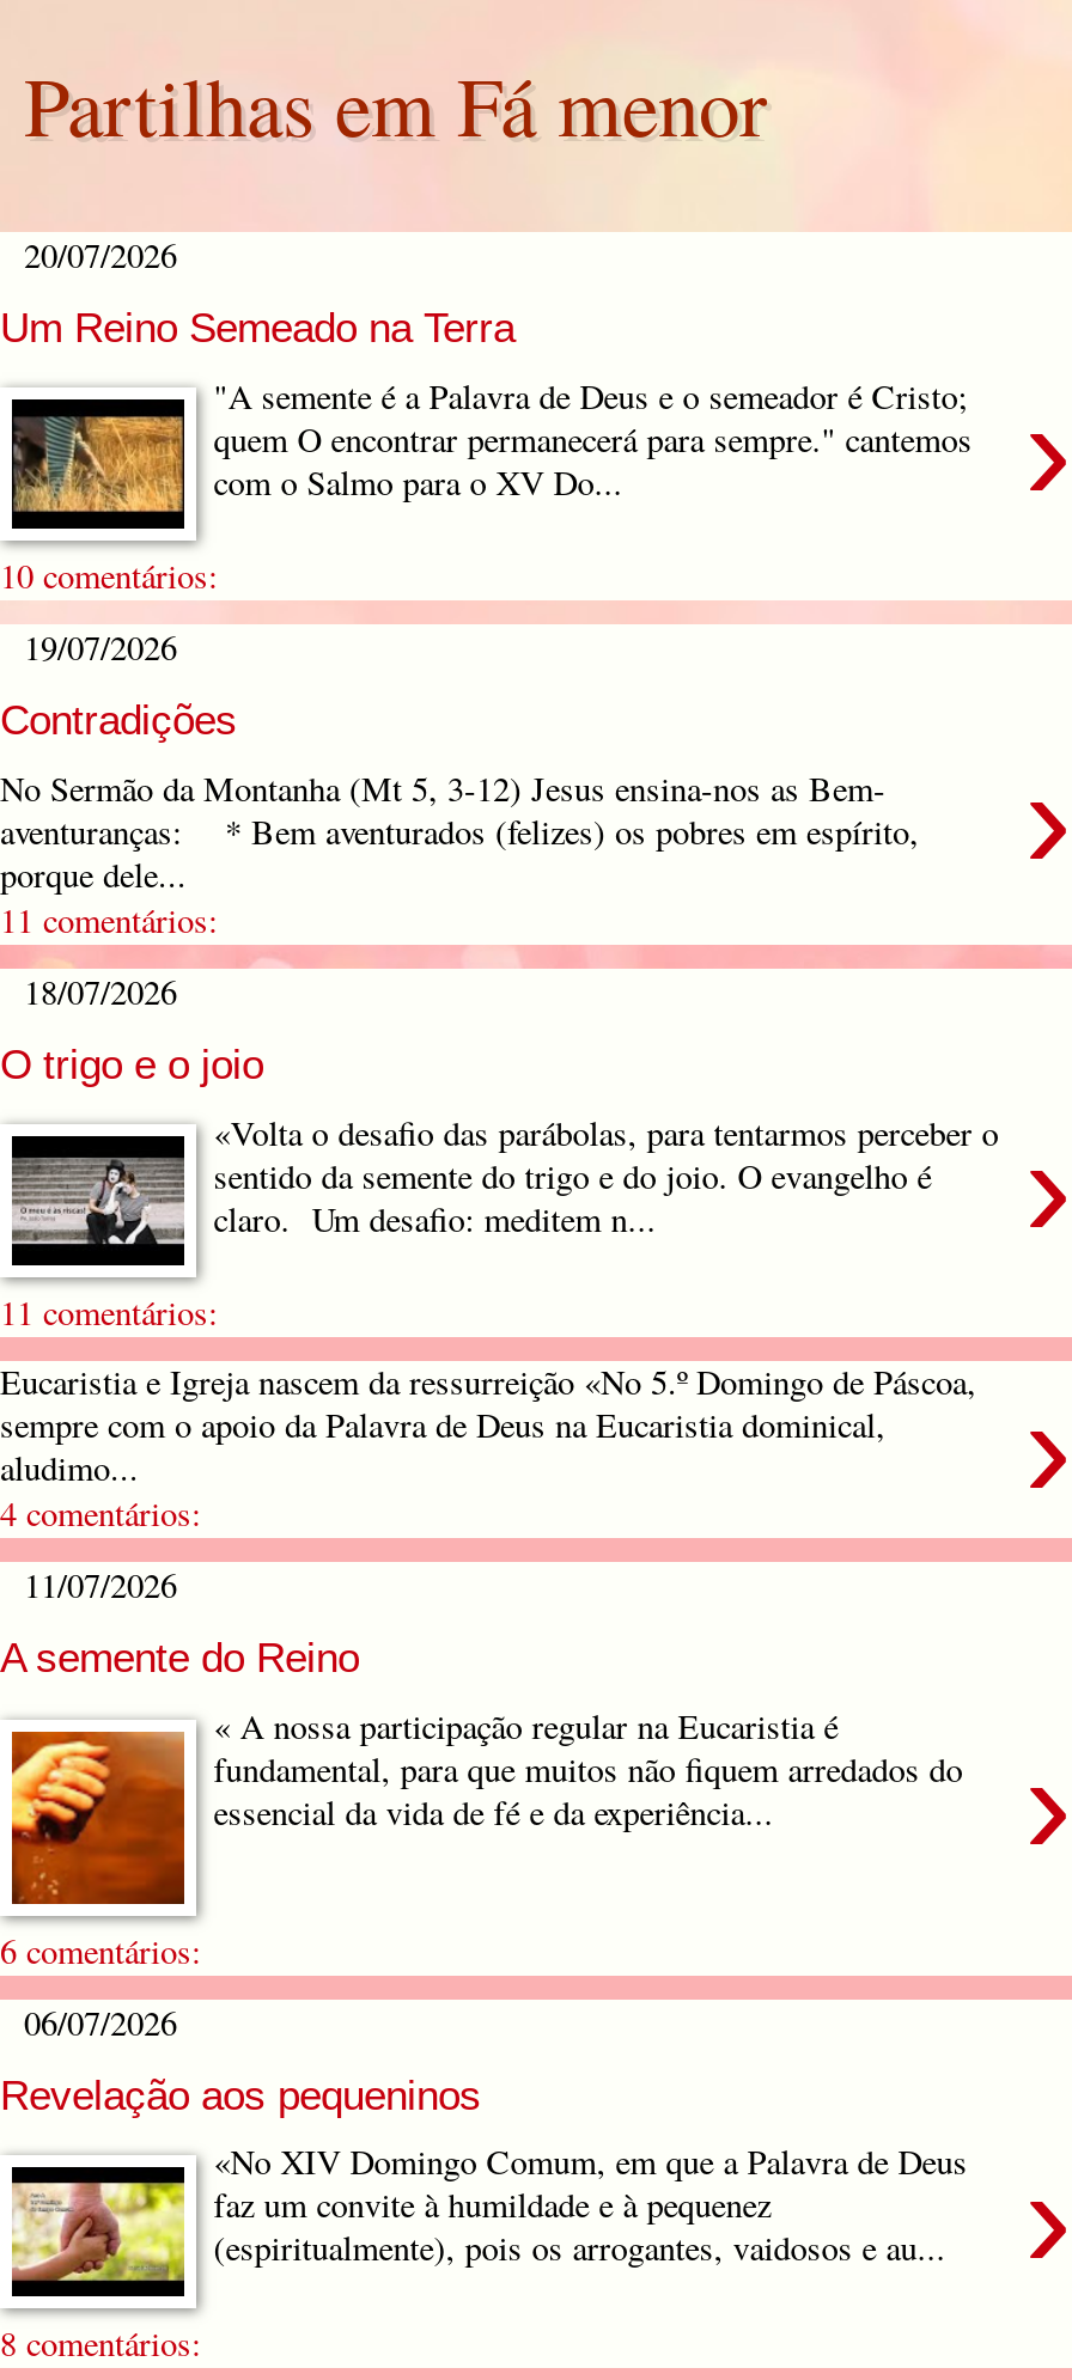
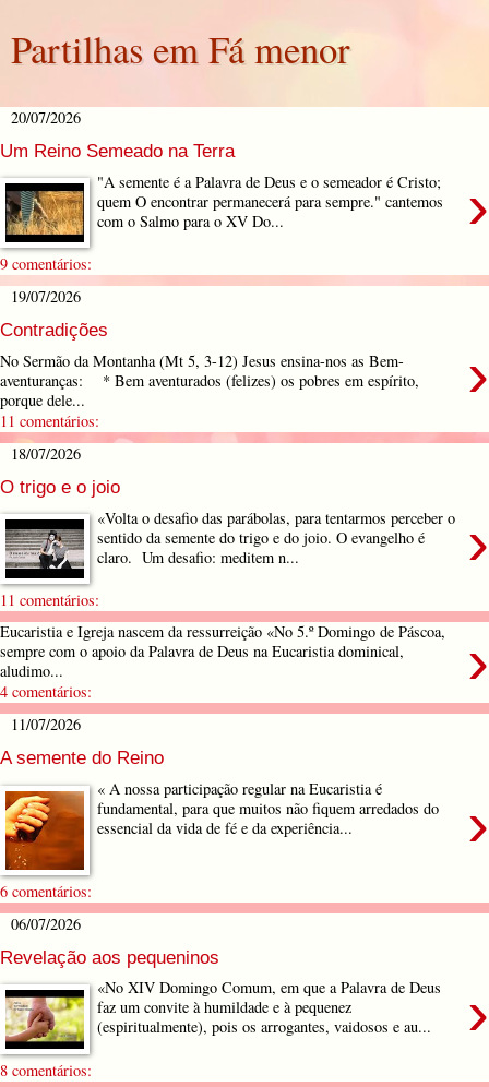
[0,553,218,599] 10 comentários: -> [0,254,92,274] 9 comentários:

